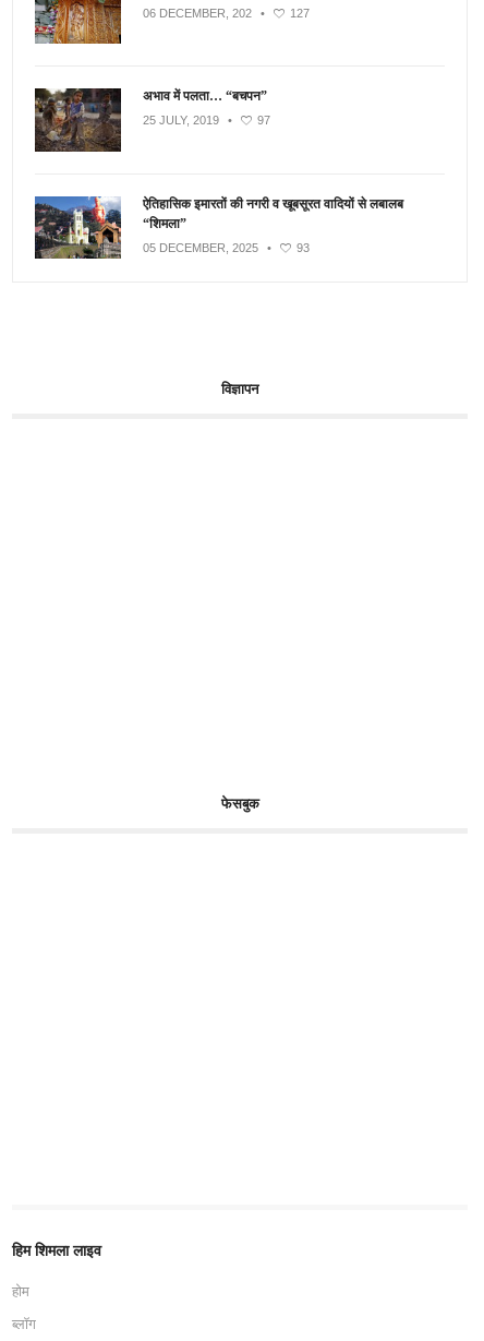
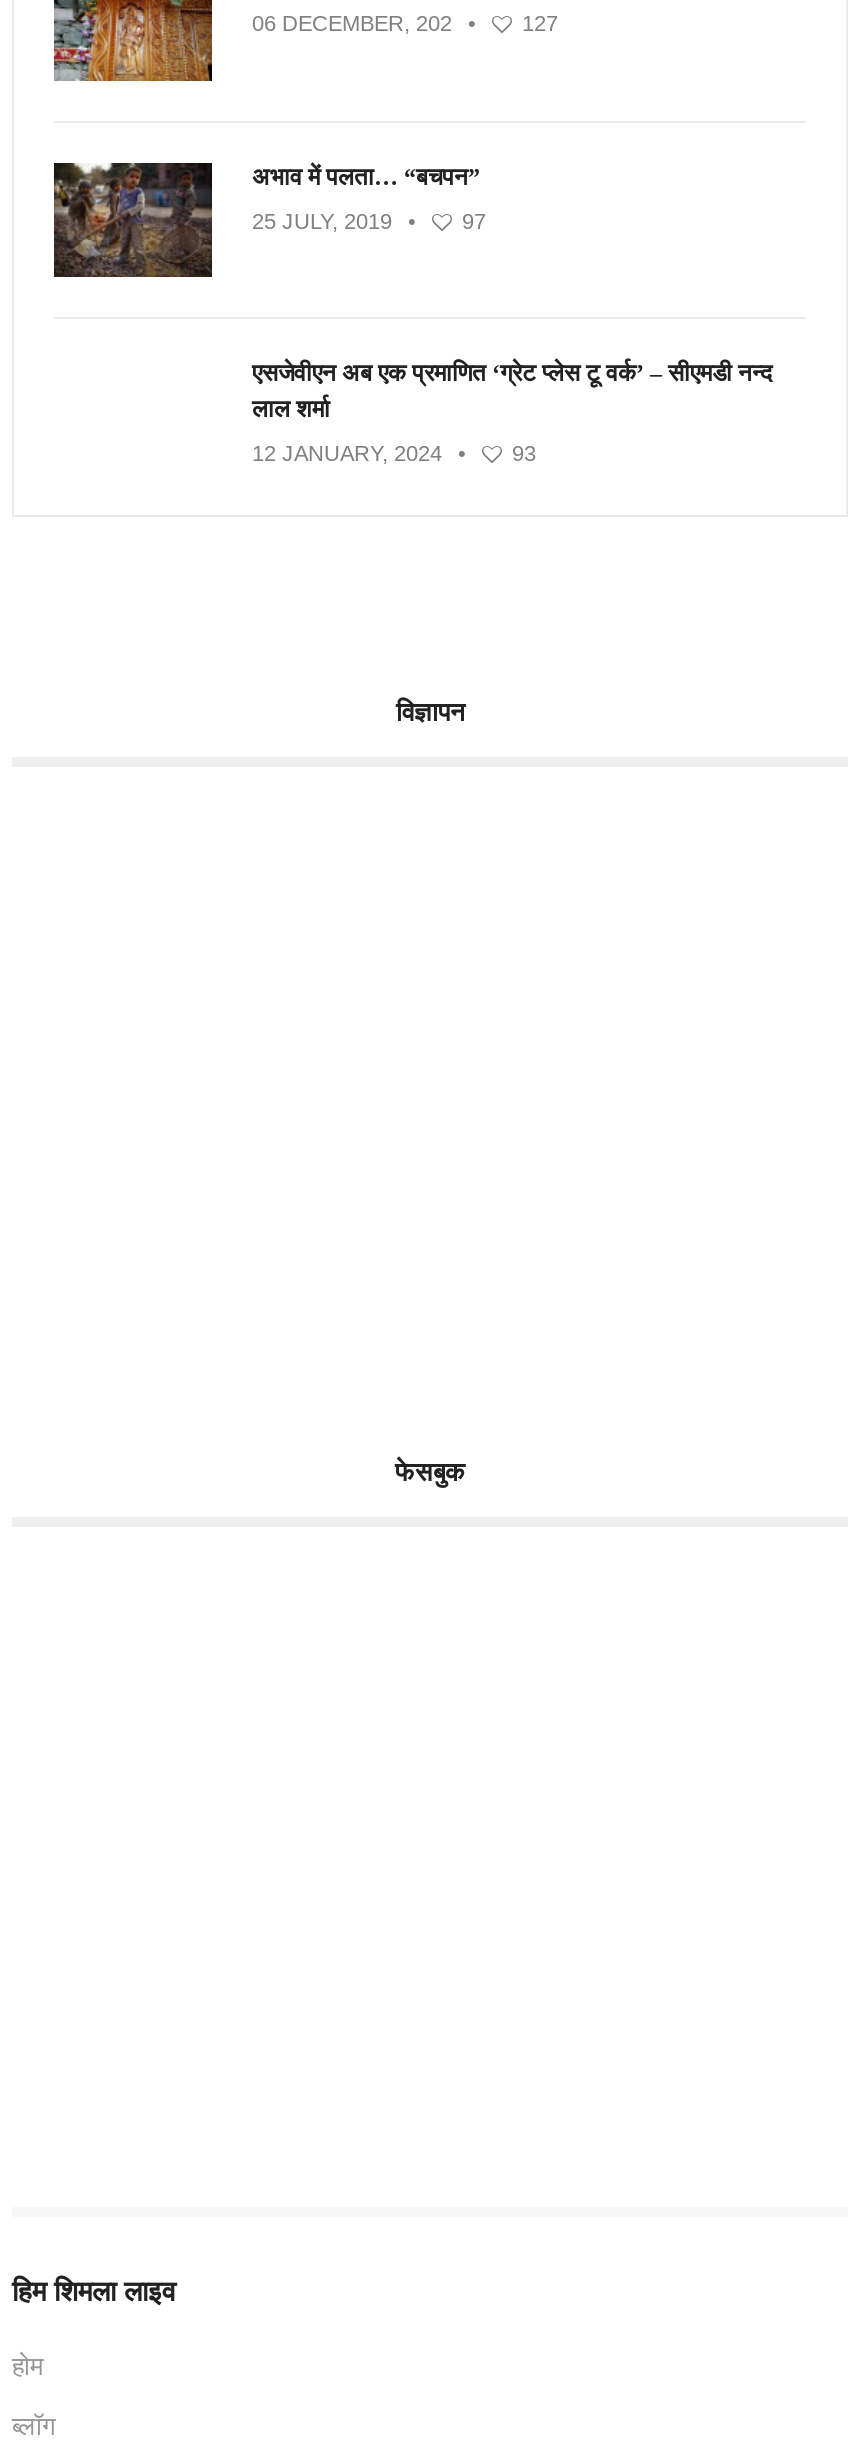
[34,195,122,260] [image] -> none
[143,196,403,231] ऐतिहासिक इमारतों की नगरी व खूबसूरत वादियों से लबालब | “शिमला” -> [252,359,772,423] एसजेवीएन अब एक प्रमाणित ‘ग्रेट प्लेस टू वर्क’ – सीएमडी नन्द | लाल शर्मा
[143,241,258,254] 05 DECEMBER, 2025 -> [252,441,442,465] 12 JANUARY, 2024

